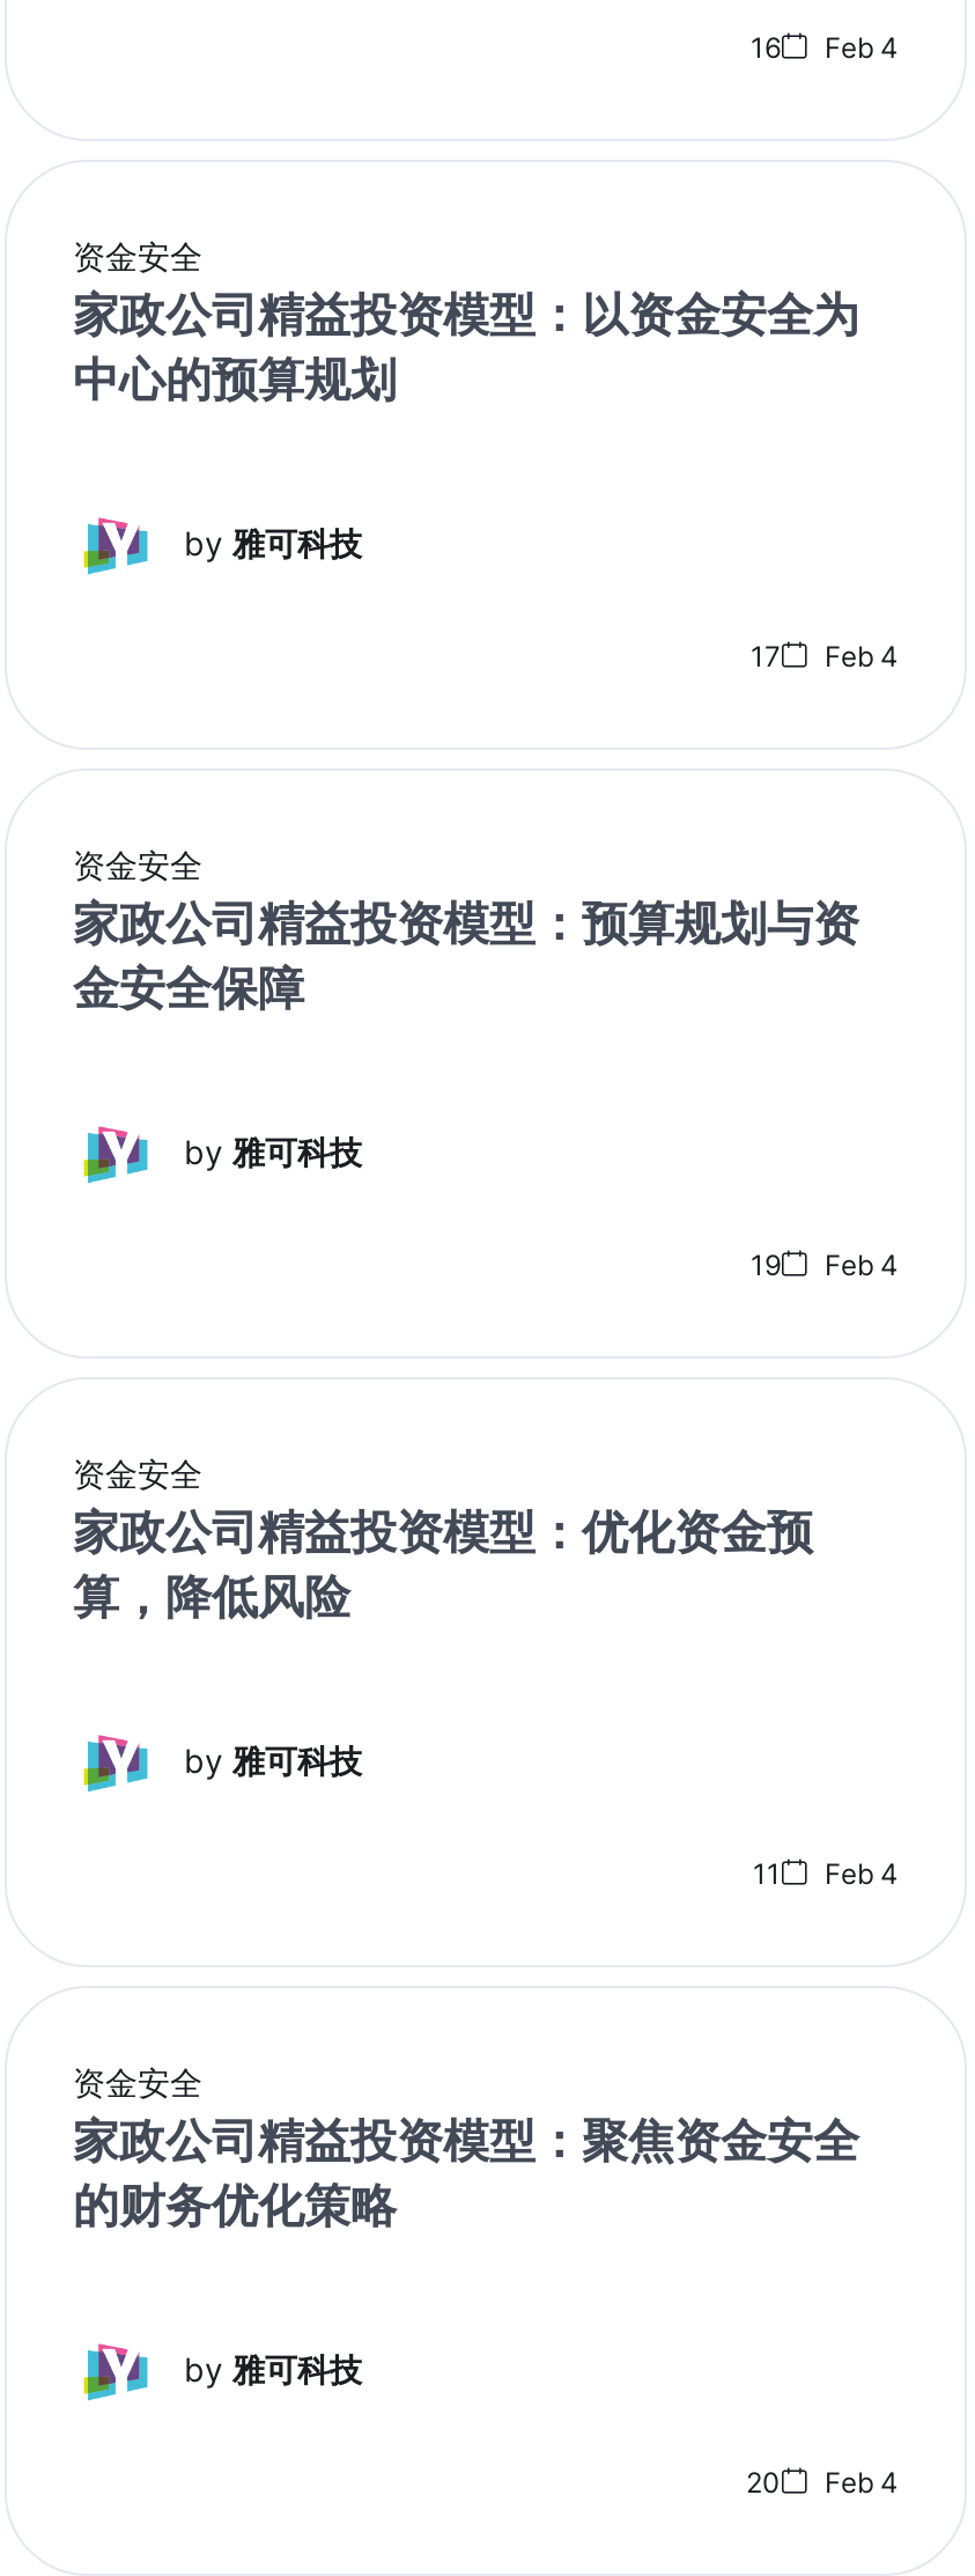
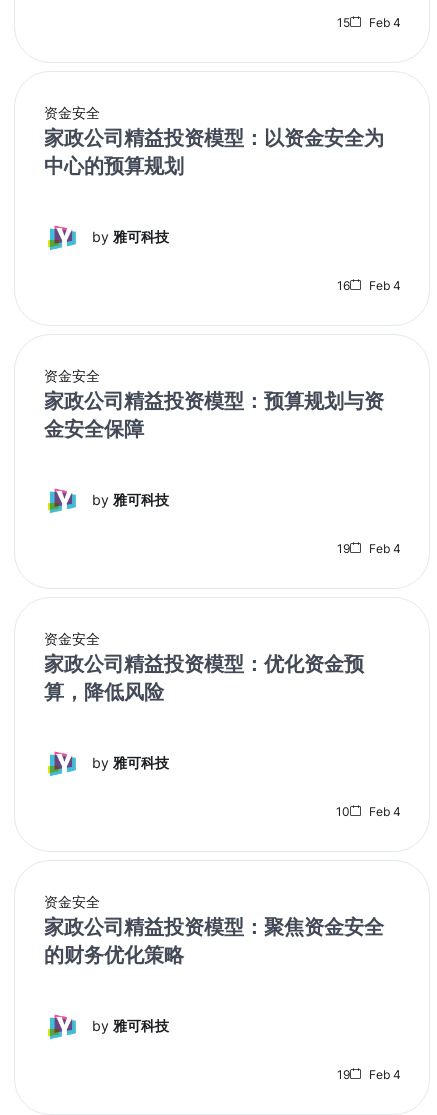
[744,31,899,66] 16 Feb 4 -> [333,15,400,30] 15 Feb 4
[744,640,899,674] 17 Feb 4 -> [333,278,400,293] 16 Feb 4
[746,1857,899,1892] 11 Feb 4 -> [332,804,400,819] 10 Feb 4
[739,2466,899,2501] 20 Feb 4 -> [333,1067,400,1082] 19 Feb 4

